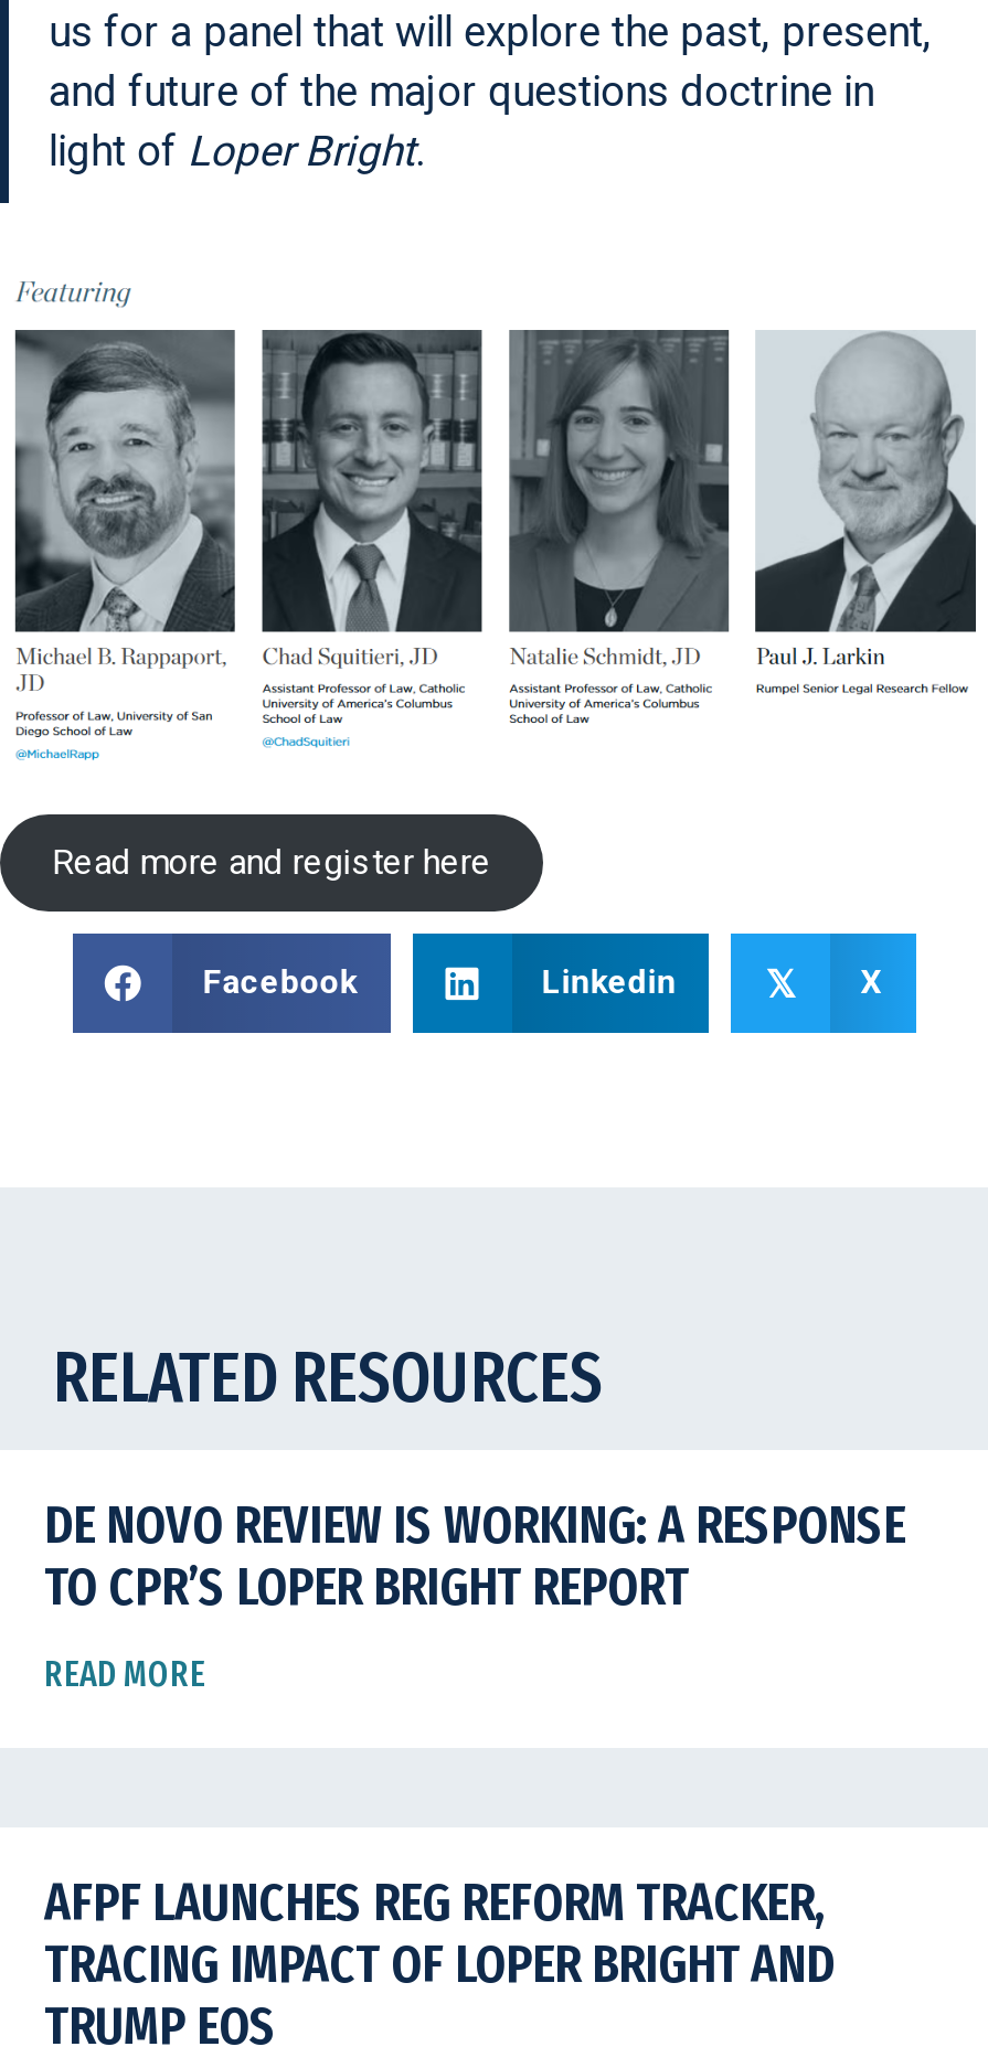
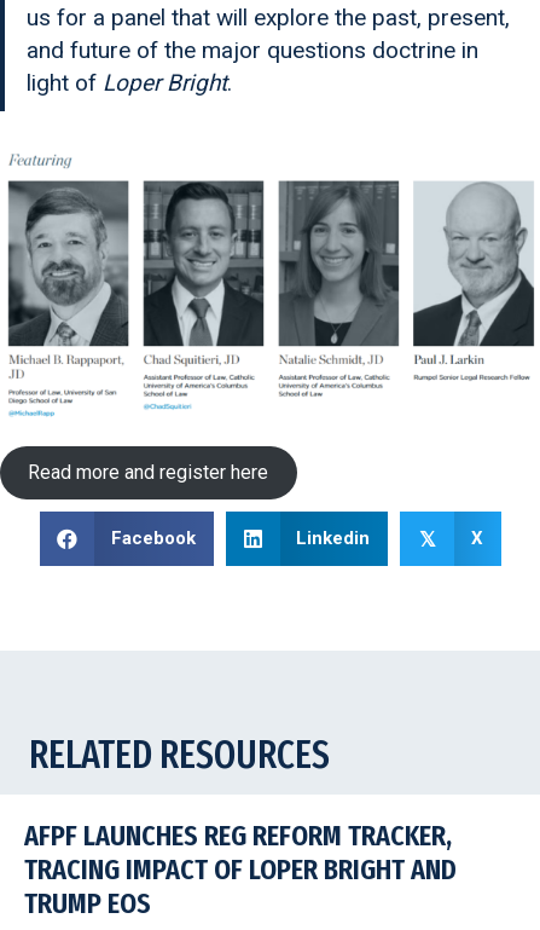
[44,1494,905,1695] DE NOVO REVIEW IS WORKING: A RESPONSE | TO CPR’S LOPER BRIGHT REPORT | READ MORE -> none

